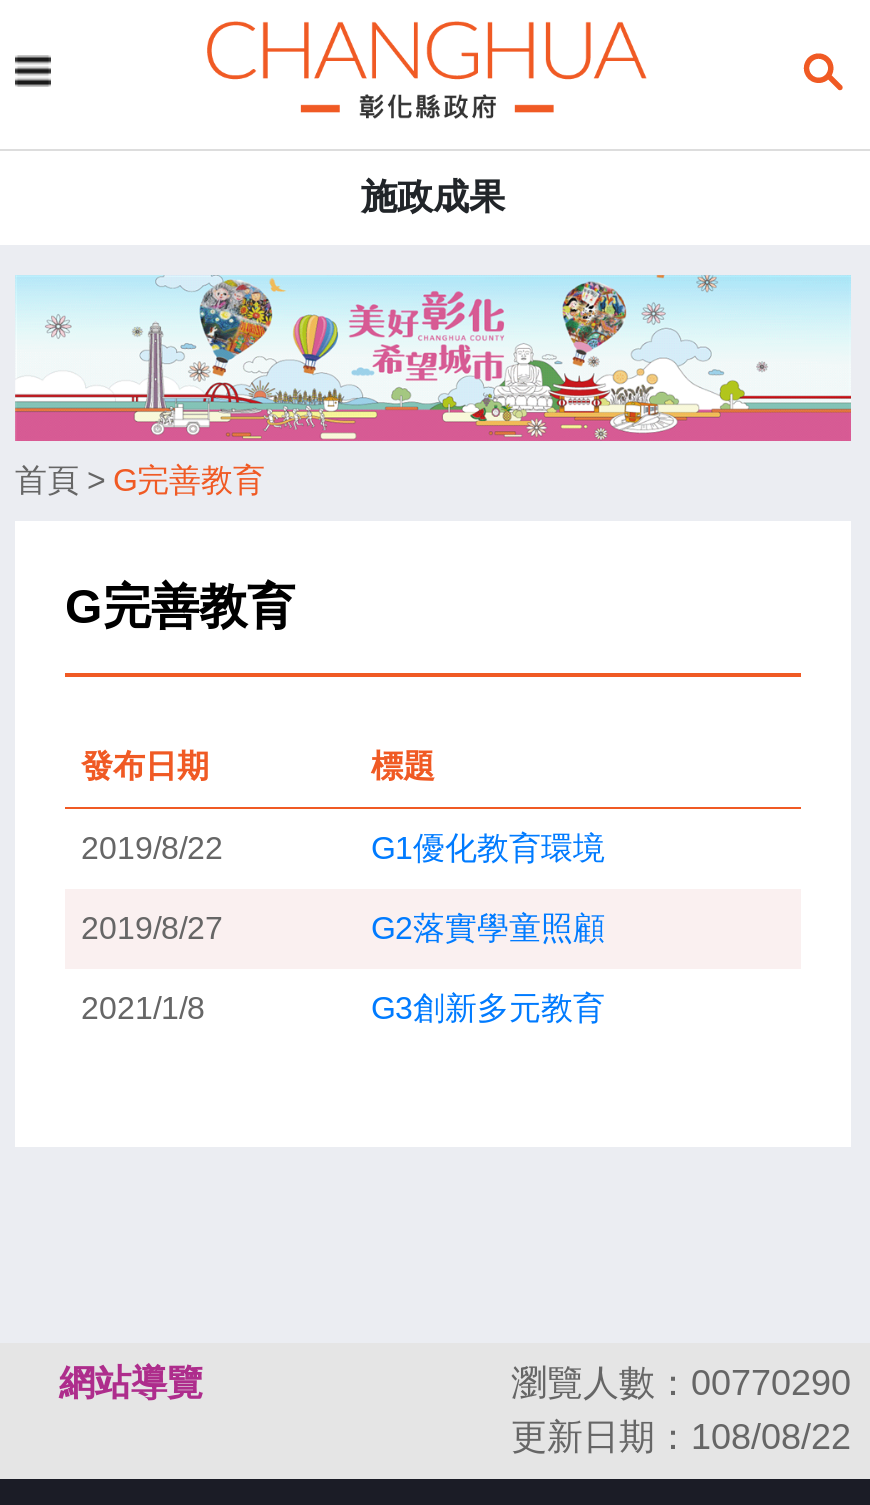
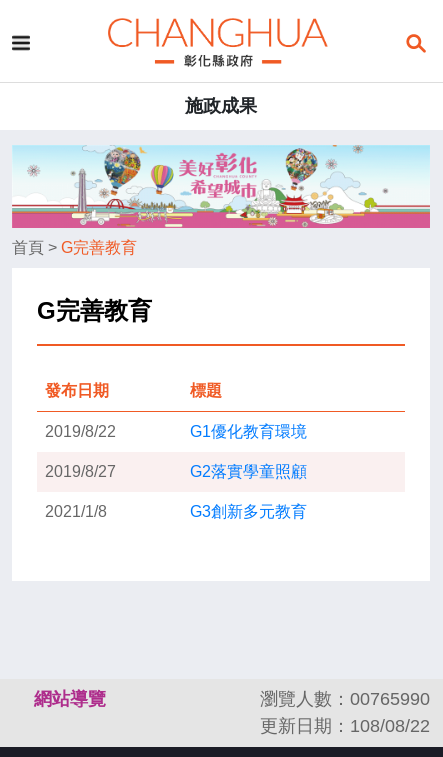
[511,1364,851,1404] 瀏覽人數：00770290 -> [260,689,430,709] 瀏覽人數：00765990

